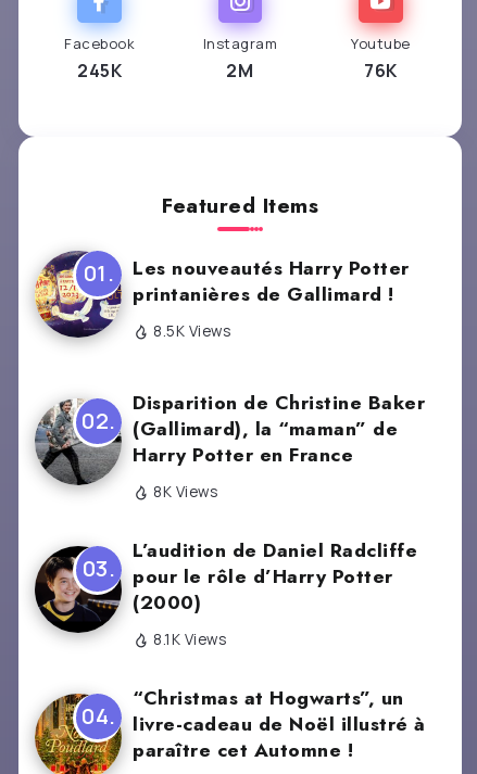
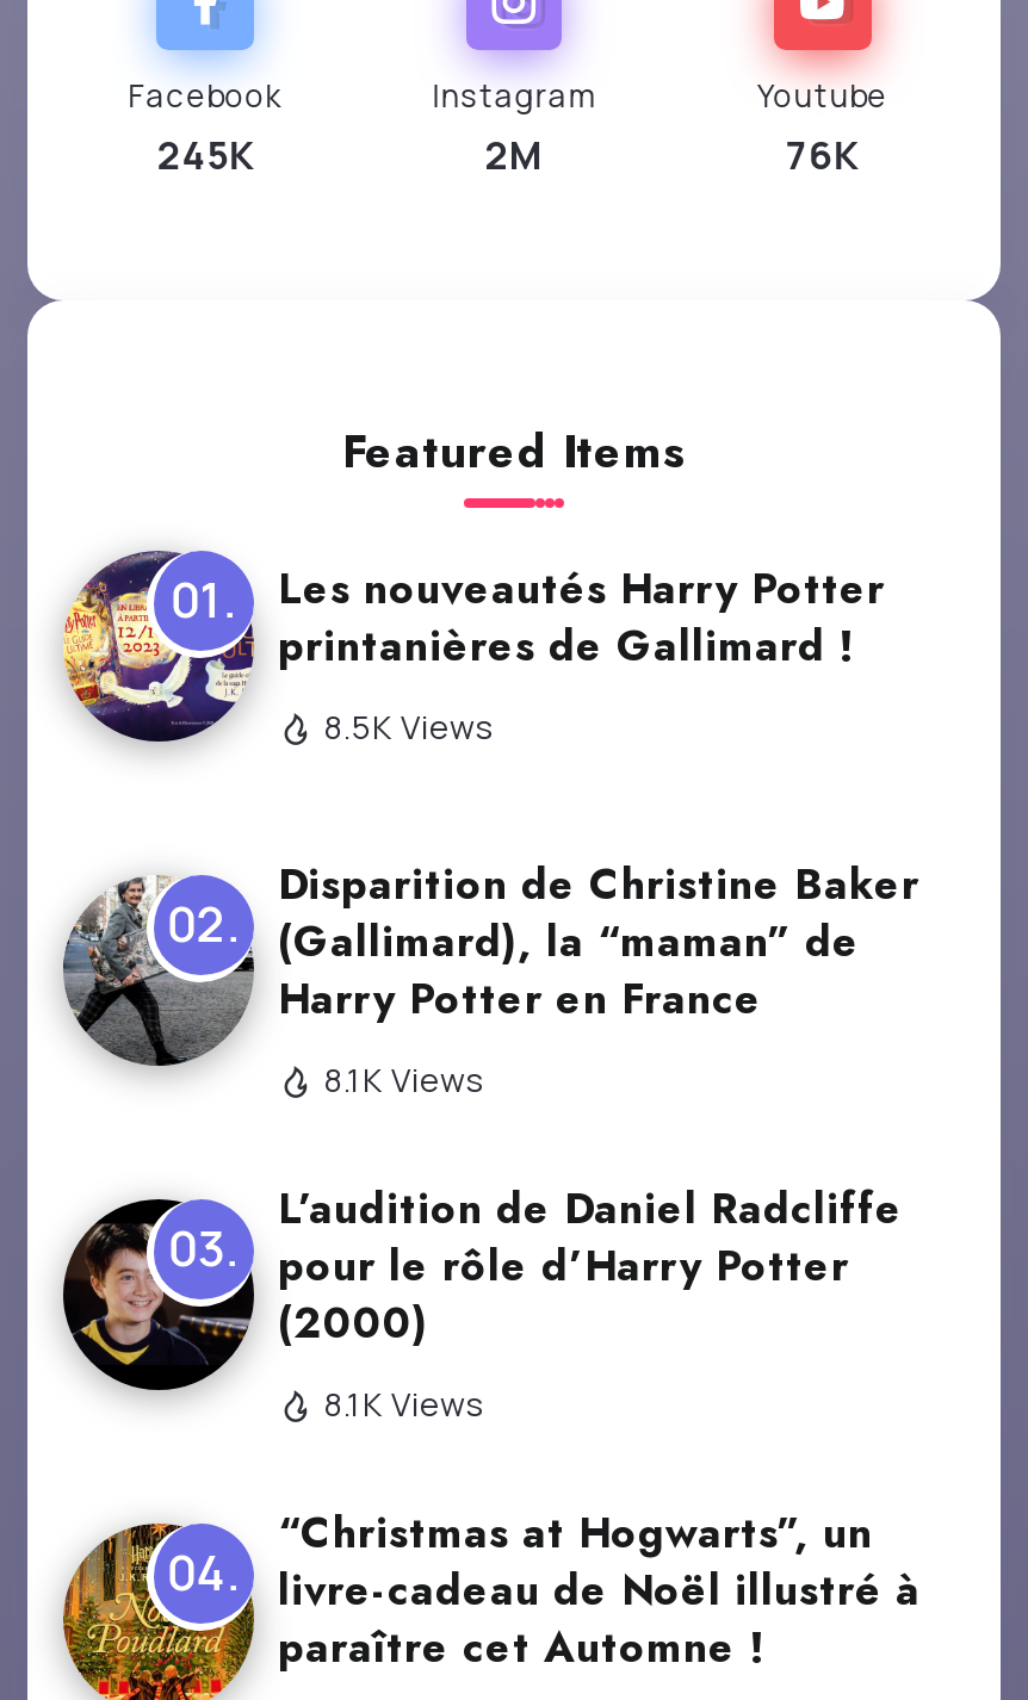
[153,482,217,501] 8K Views -> [323,1058,483,1101] 8.1K Views

